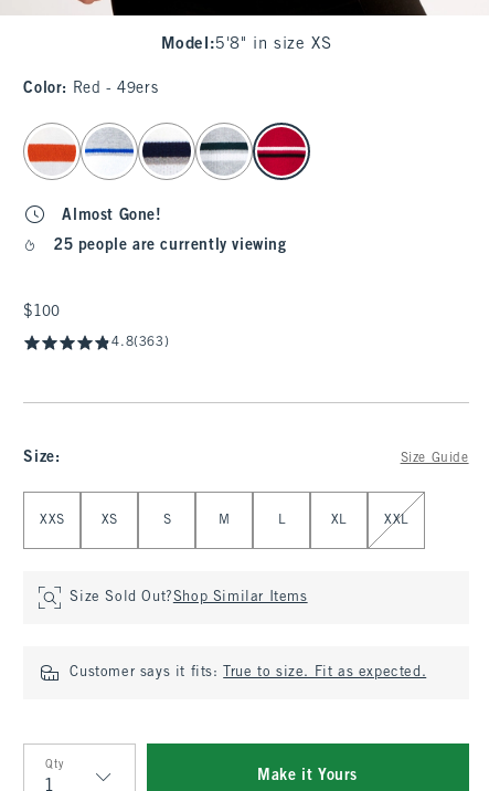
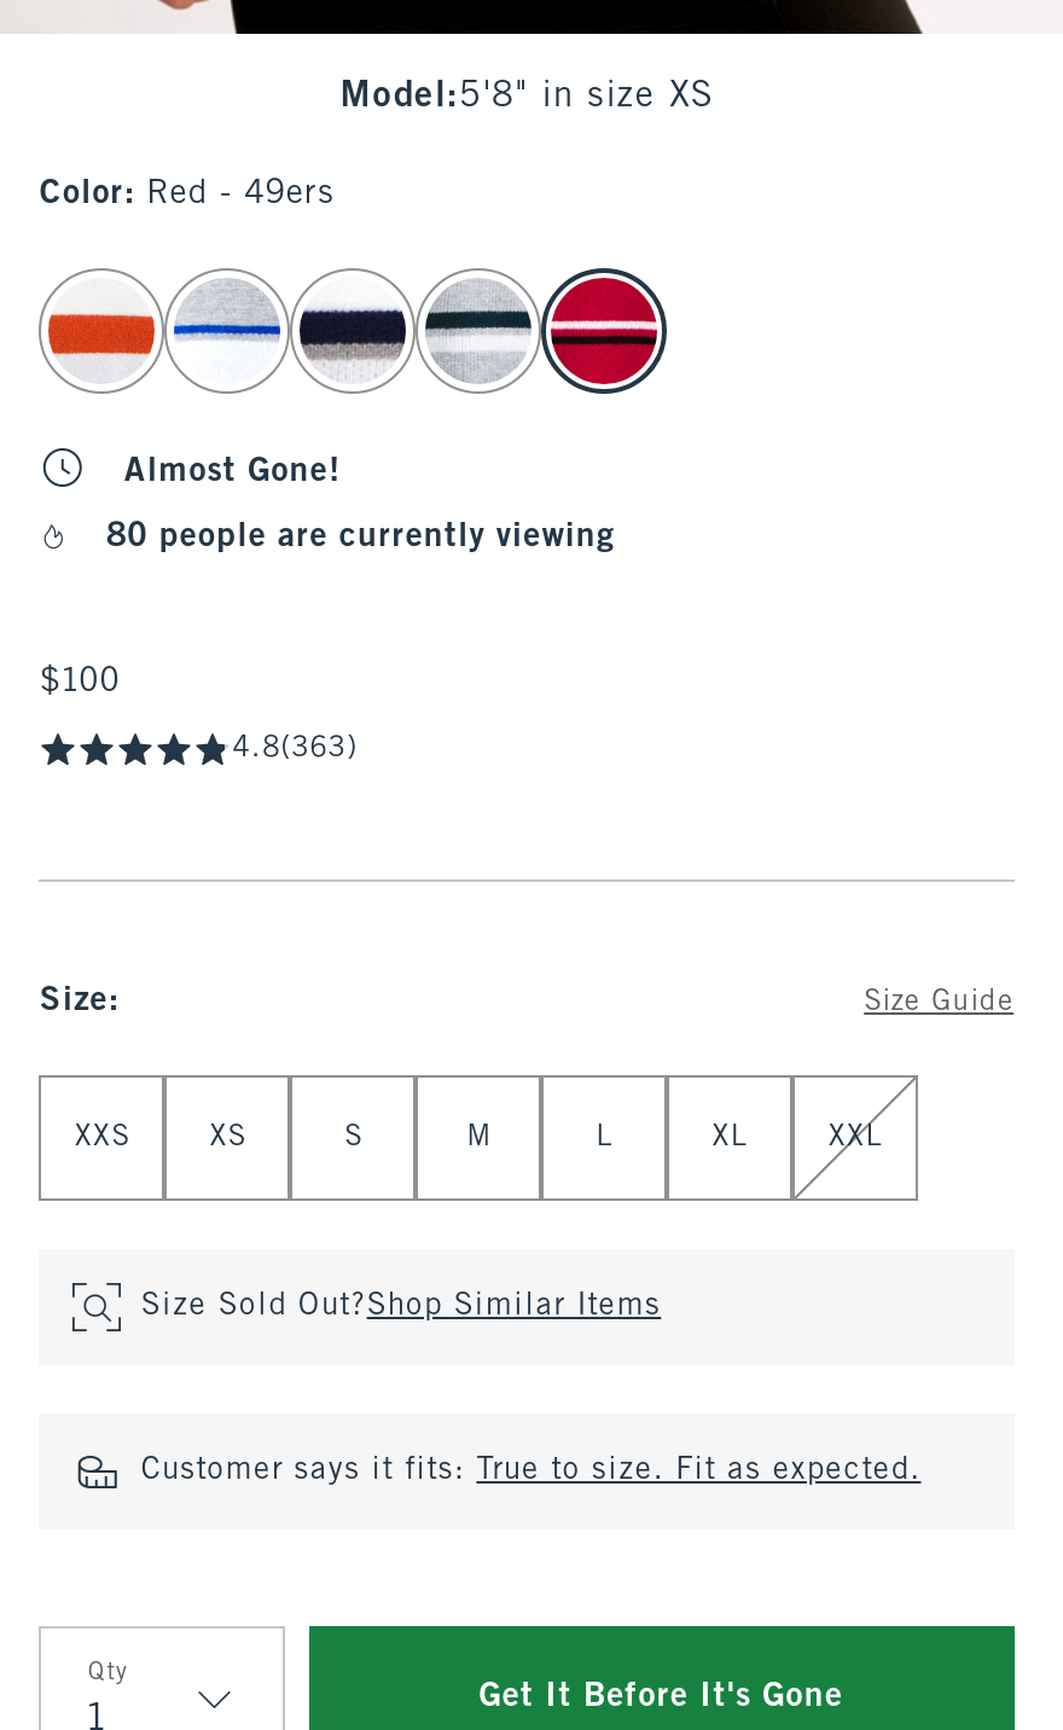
[54,239,287,253] 25 people are currently viewing -> [106,522,615,553] 80 people are currently viewing
[258,769,358,783] Make it Yours -> [479,1682,843,1713] Get It Before It's Gone

